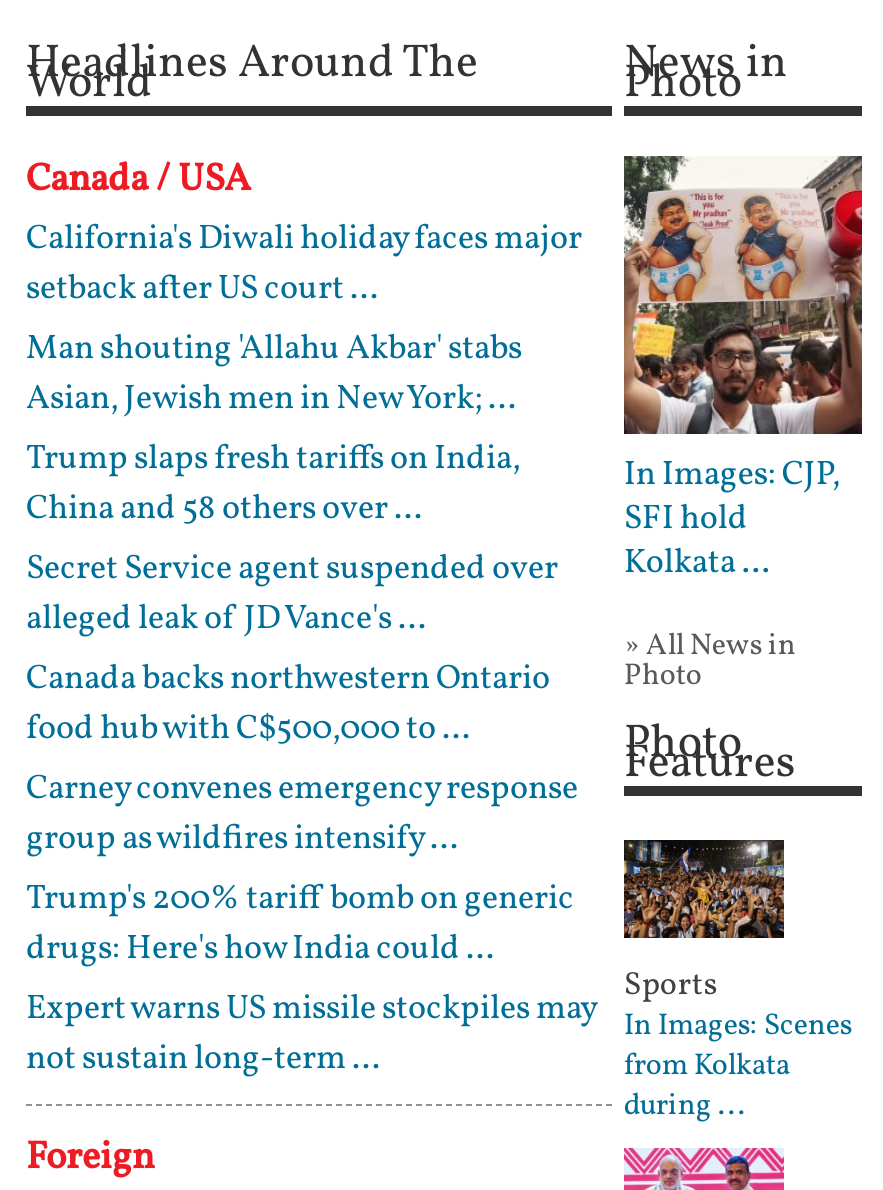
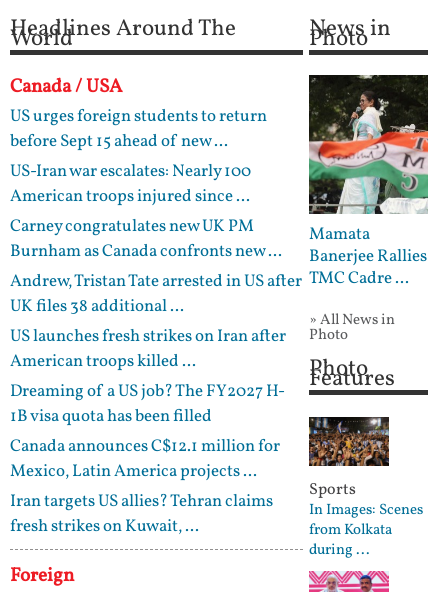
[622,154,864,586] [image] | In Images: CJP, | SFI hold | Kolkata ... -> [308,74,429,290] [image] | Mamata | Banerjee Rallies | TMC Cadre ...
[26,216,596,1082] California's Diwali holiday faces major | setback after US court ... | Man shouting 'Allahu Akbar' stabs | Asian, Jewish men in New York; ... | Trump slaps fresh tariffs on India, | China and 58 others over ... | Secret Service agent suspended over | alleged leak of JD Vance's ... | Canada backs northwestern Ontario | food hub with C$500,000 to ... | Carney convenes emergency response | group as wildfires intensify ... | Trump's 200% tariff bomb on generic | drugs: Here's how India could ... | Expert warns US missile stockpiles may | not sustain long-term ... -> [10,105,302,538] US urges foreign students to return | before Sept 15 ahead of new ... | US-Iran war escalates: Nearly 100 | American troops injured since ... | Carney congratulates new UK PM | Burnham as Canada confronts new ... | Andrew, Tristan Tate arrested in US after | UK files 38 additional ... | US launches fresh strikes on Iran after | American troops killed ... | Dreaming of a US job? The FY2027 H- | 1B visa quota has been filled | Canada announces C$12.1 million for | Mexico, Latin America projects ... | Iran targets US allies? Tehran claims | fresh strikes on Kuwait, ...

